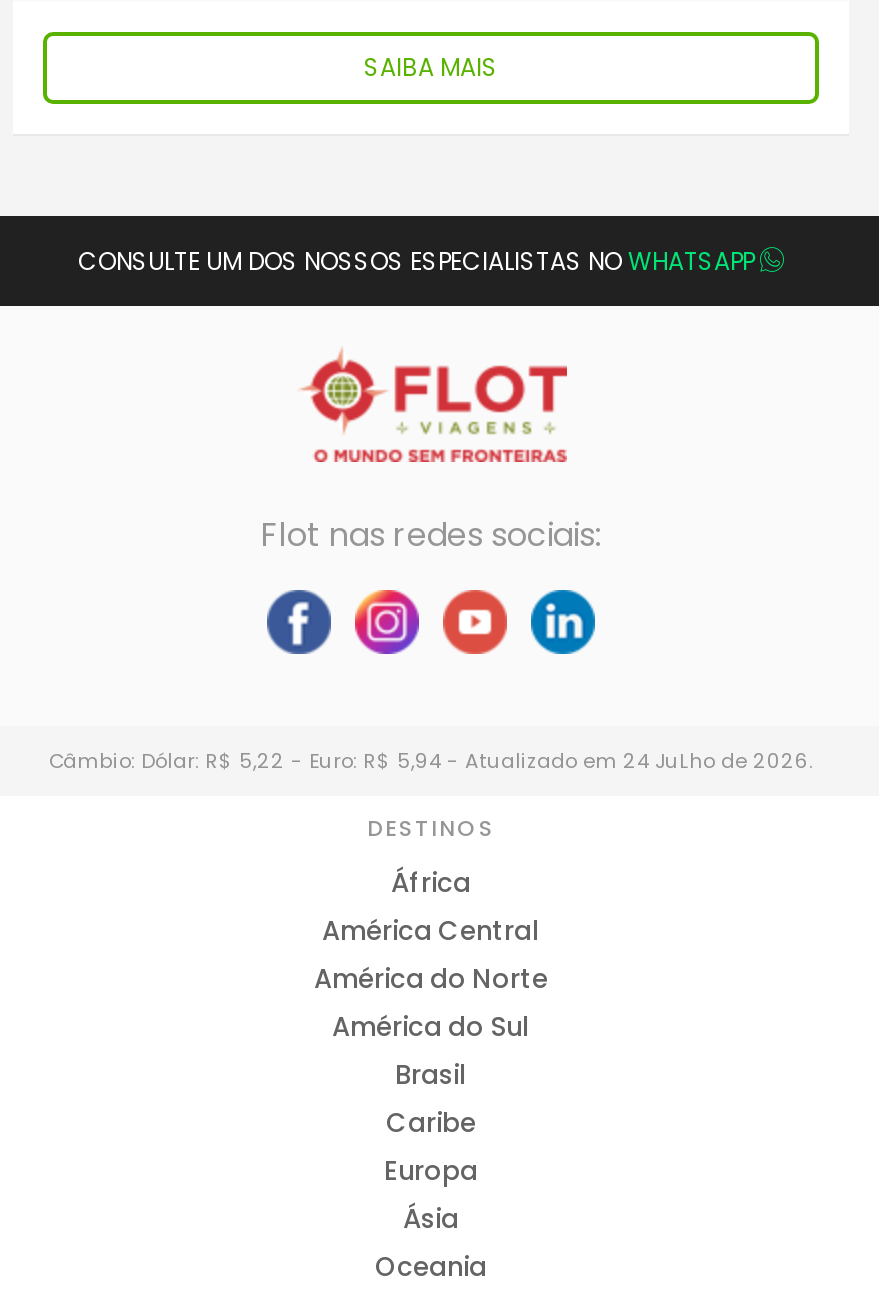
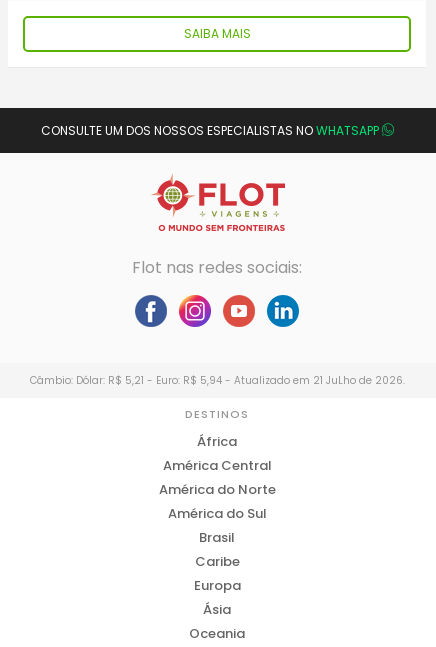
[49,746,813,776] Câmbio: Dólar: R$ 5,22 - Euro: R$ 5,94 - Atualizado em 24 JuLho de 2026. -> [29,373,404,388] Câmbio: Dólar: R$ 5,21 - Euro: R$ 5,94 - Atualizado em 21 JuLho de 2026.

